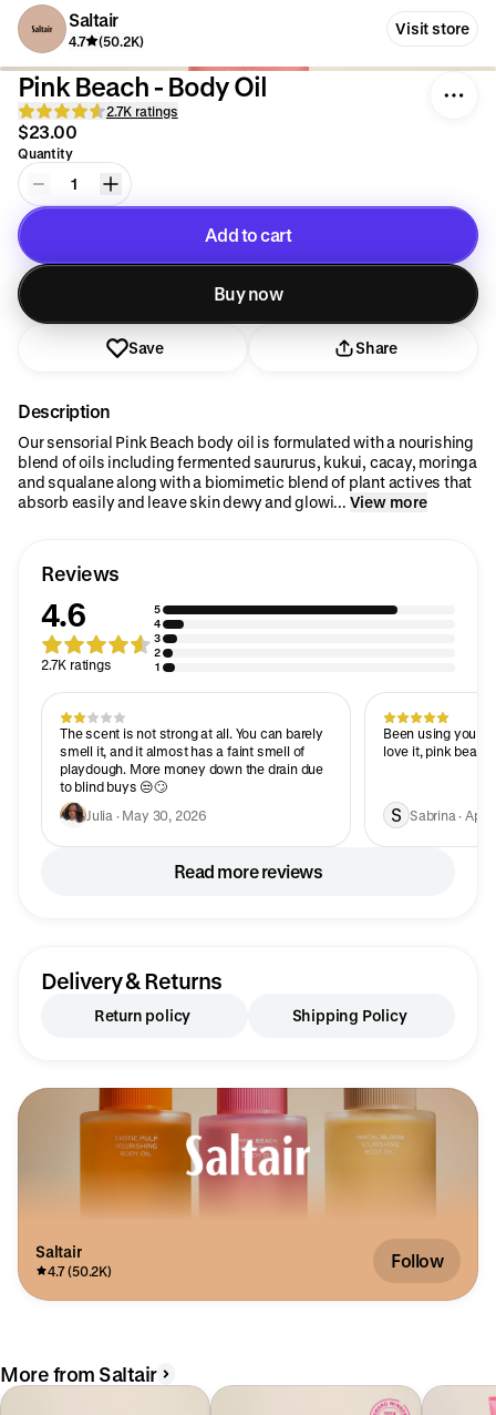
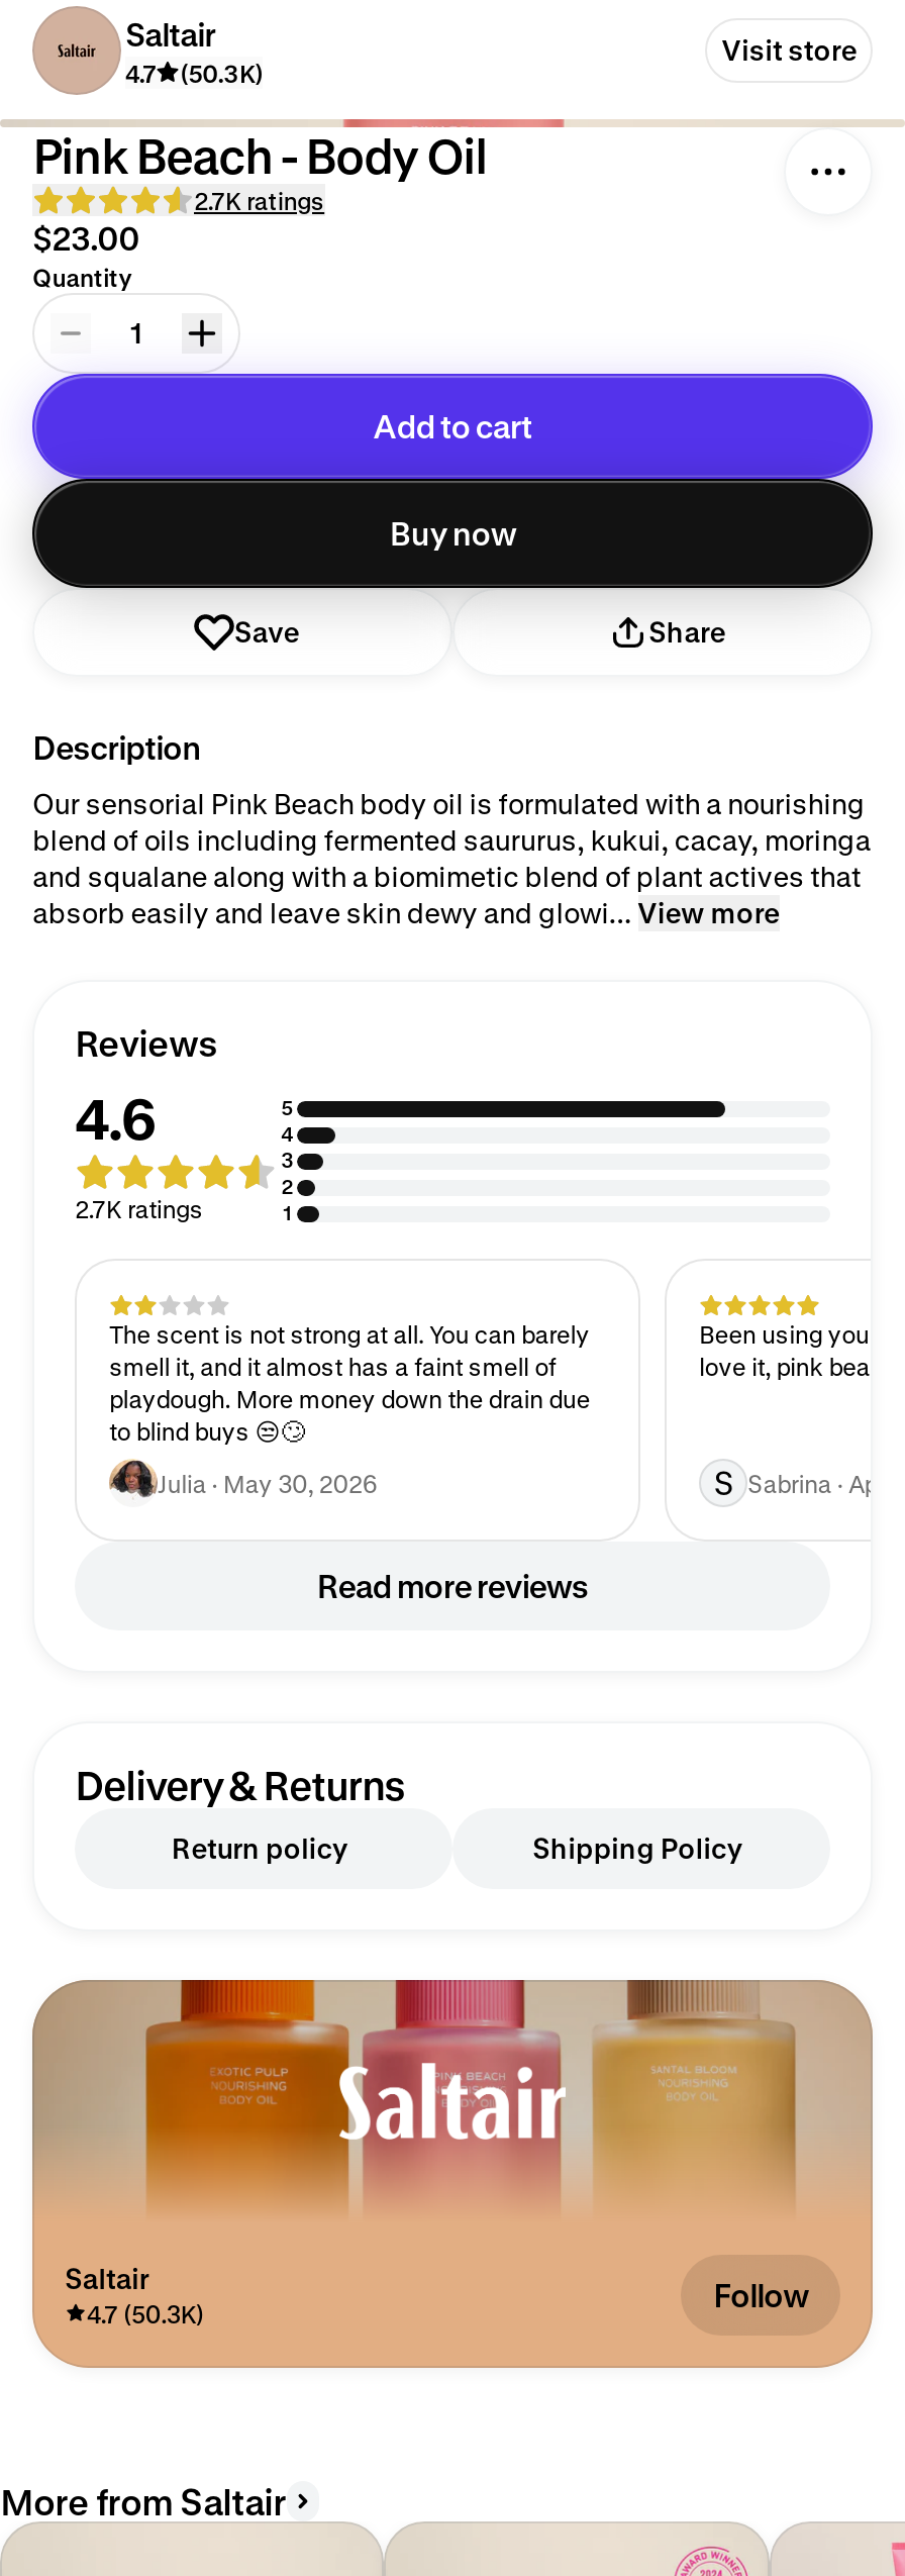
[69,33,144,49] 4.7 (50.2K) -> [125,59,263,87] 4.7 (50.3K)
[48,1263,112,1279] 4.7 (50.2K) -> [87,2299,204,2327] 4.7 (50.3K)

